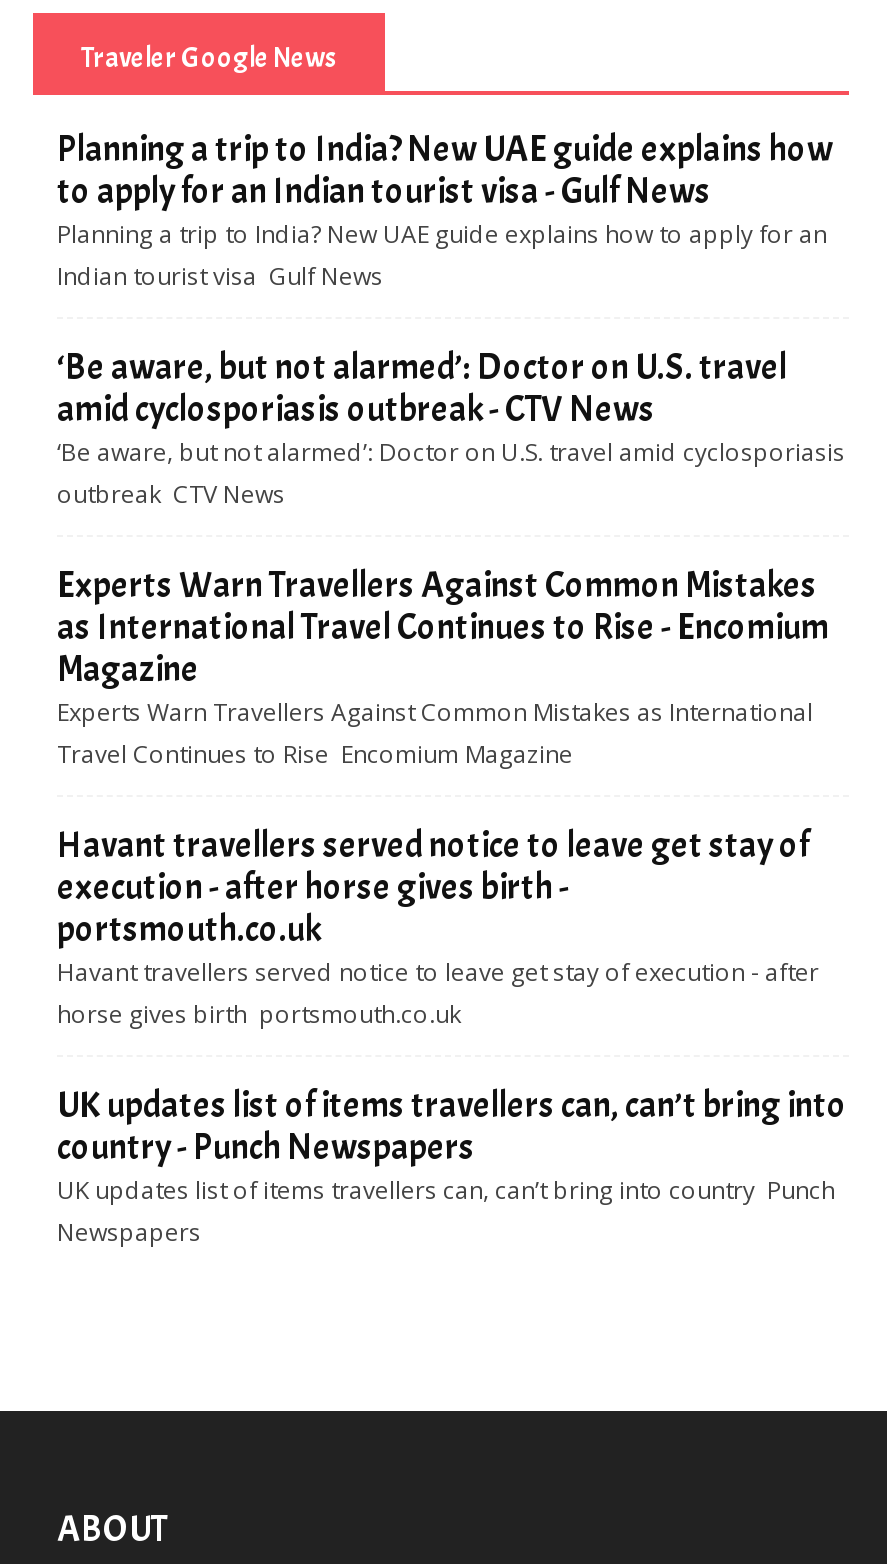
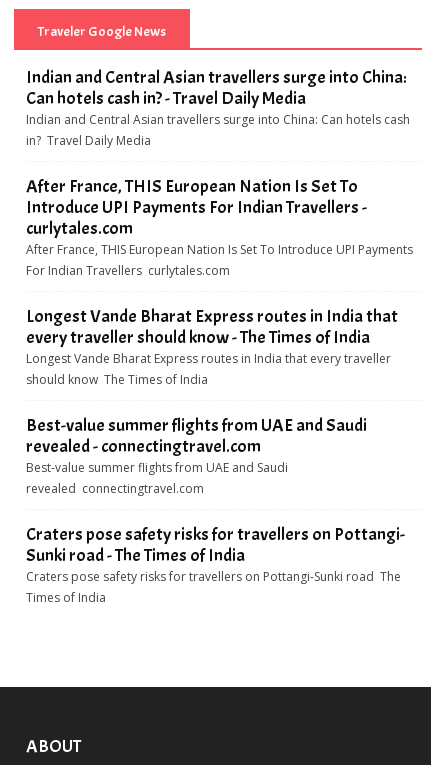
[57,127,833,293] Planning a trip to India? New UAE guide explains how | to apply for an Indian tourist visa - Gulf News | Planning a trip to India? New UAE guide explains how to apply for an | Indian tourist visa Gulf News -> [26,66,410,149] Indian and Central Asian travellers surge into China: | Can hotels cash in? - Travel Daily Media | Indian and Central Asian travellers surge into China: Can hotels cash | in? Travel Daily Media
[57,345,845,511] ‘Be aware, but not alarmed’: Doctor on U.S. travel | amid cyclosporiasis outbreak - CTV News | ‘Be aware, but not alarmed’: Doctor on U.S. travel amid cyclosporiasis | outbreak CTV News -> [26,175,413,279] After France, THIS European Nation Is Set To | Introduce UPI Payments For Indian Travellers - | curlytales.com | After France, THIS European Nation Is Set To Introduce UPI Payments | For Indian Travellers curlytales.com
[57,563,829,771] Experts Warn Travellers Against Common Mistakes | as International Travel Continues to Rise - Encomium | Magazine | Experts Warn Travellers Against Common Mistakes as International | Travel Continues to Rise Encomium Magazine -> [26,305,398,388] Longest Vande Bharat Express routes in India that | every traveller should know - The Times of India | Longest Vande Bharat Express routes in India that every traveller | should know The Times of India
[57,823,819,1031] Havant travellers served notice to leave get stay of | execution - after horse gives birth - | portsmouth.co.uk | Havant travellers served notice to leave get stay of execution - after | horse gives birth portsmouth.co.uk -> [26,414,367,497] Best-value summer flights from UAE and Saudi | revealed - connectingtravel.com | Best-value summer flights from UAE and Saudi | revealed connectingtravel.com
[57,1083,847,1249] UK updates list of items travellers can, can’t bring into | country - Punch Newspapers | UK updates list of items travellers can, can’t bring into country Punch | Newspapers -> [26,523,405,606] Craters pose safety risks for travellers on Pottangi- | Sunki road - The Times of India | Craters pose safety risks for travellers on Pottangi-Sunki road The | Times of India

